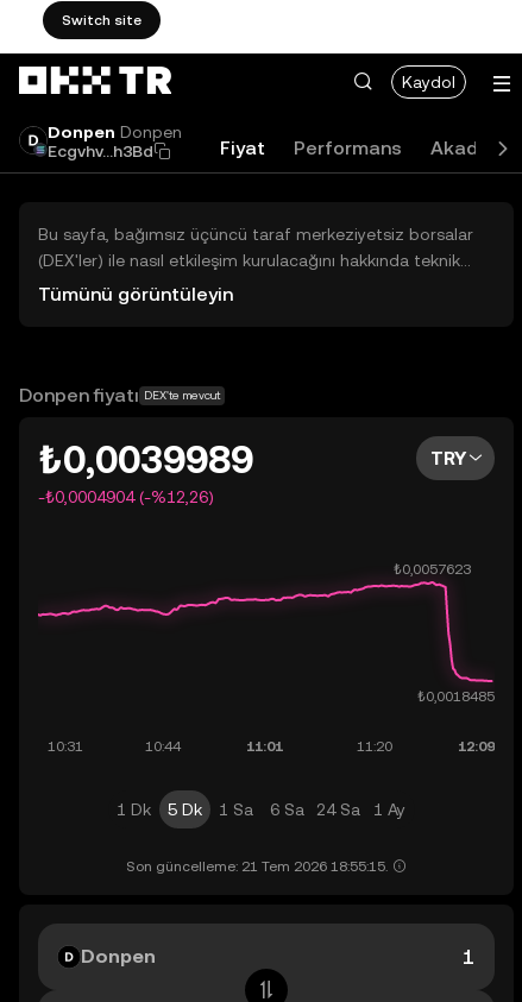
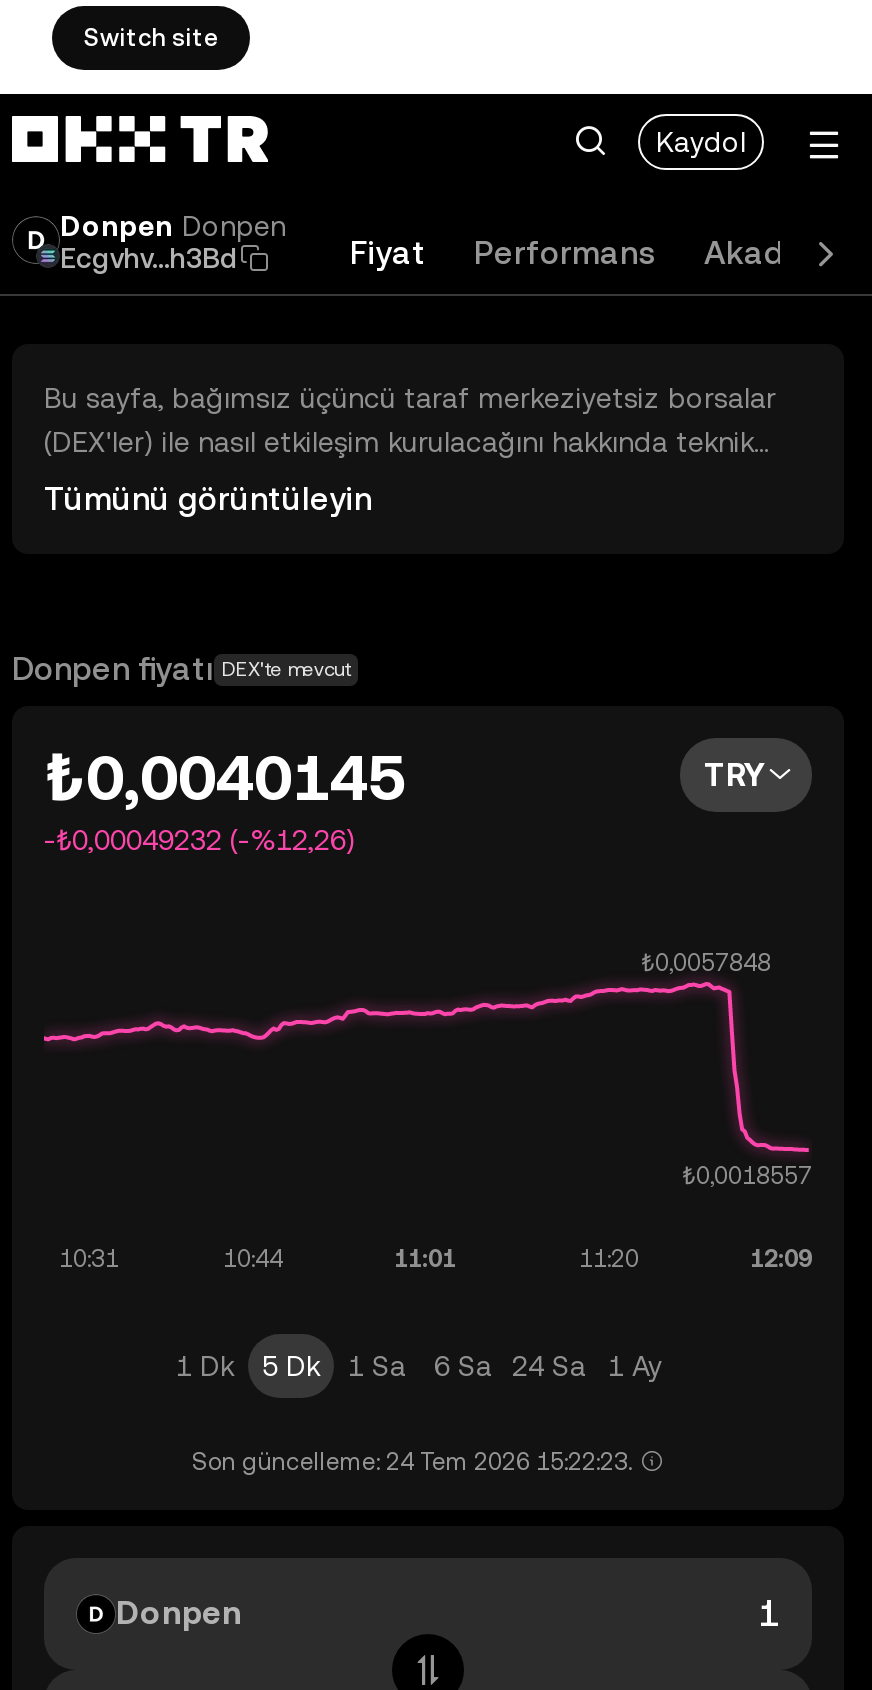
[38,437,253,481] ₺0,0039989 -> [44,740,406,814] ₺0,0040145
[38,487,214,506] -₺0,0004904 (-%12,26) -> [44,824,356,856] -₺0,00049232 (-%12,26)
[126,858,388,875] Son güncelleme: 21 Tem 2026 18:55:15. -> [192,1448,632,1476] Son güncelleme: 24 Tem 2026 15:22:23.

